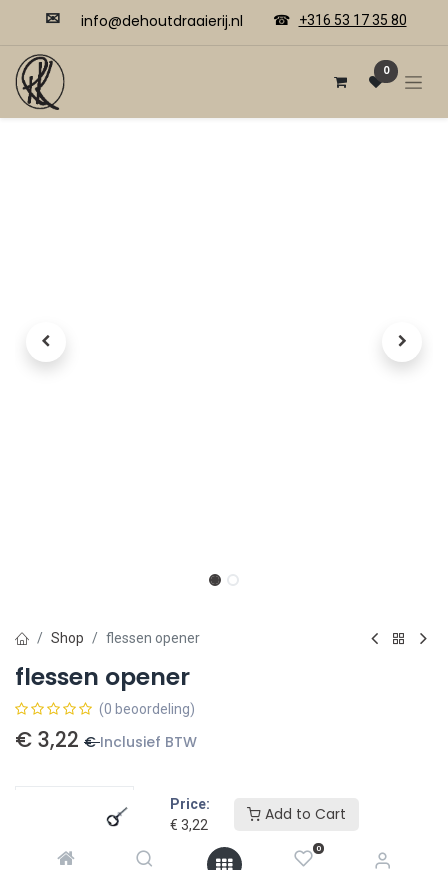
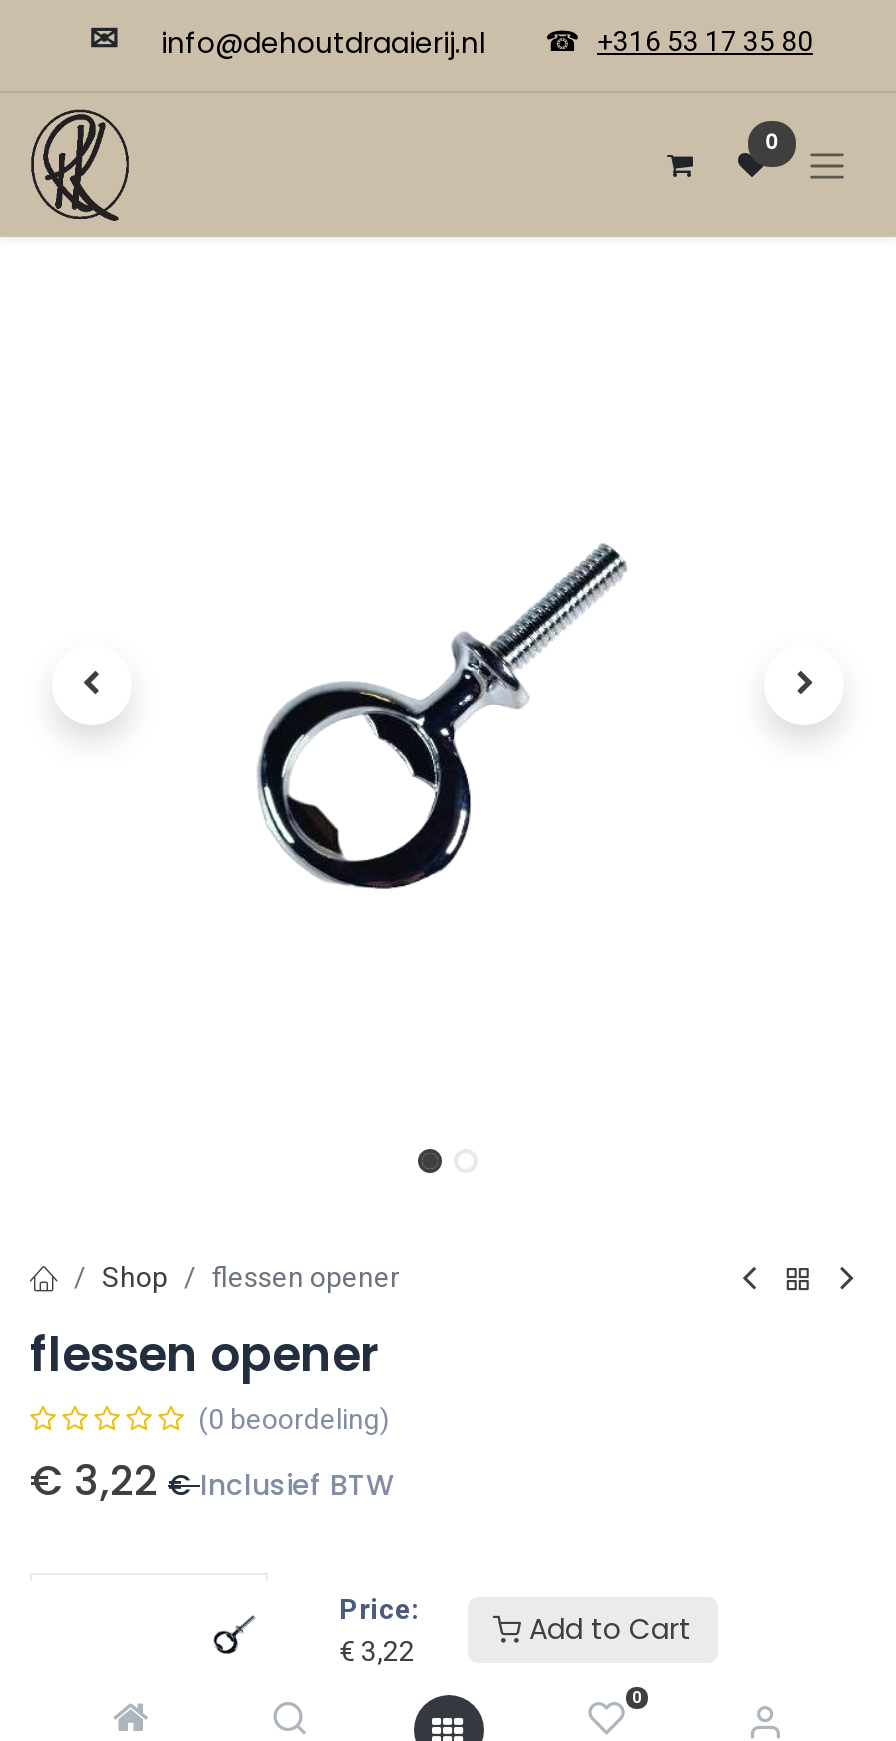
none -> [256,543,628,891] [image]

